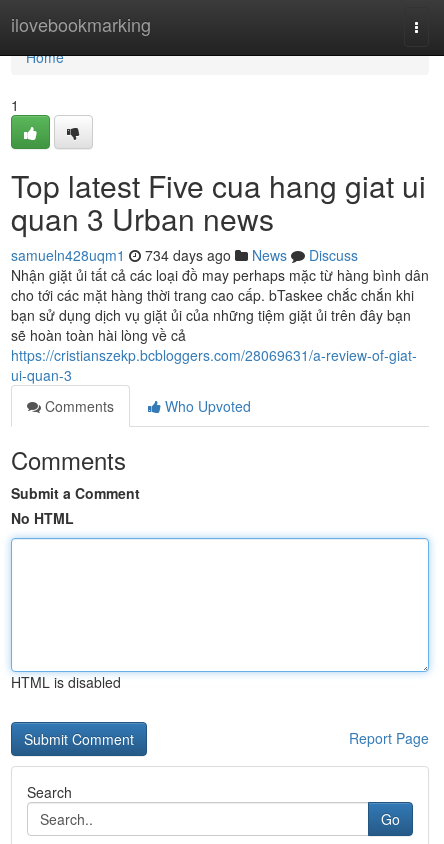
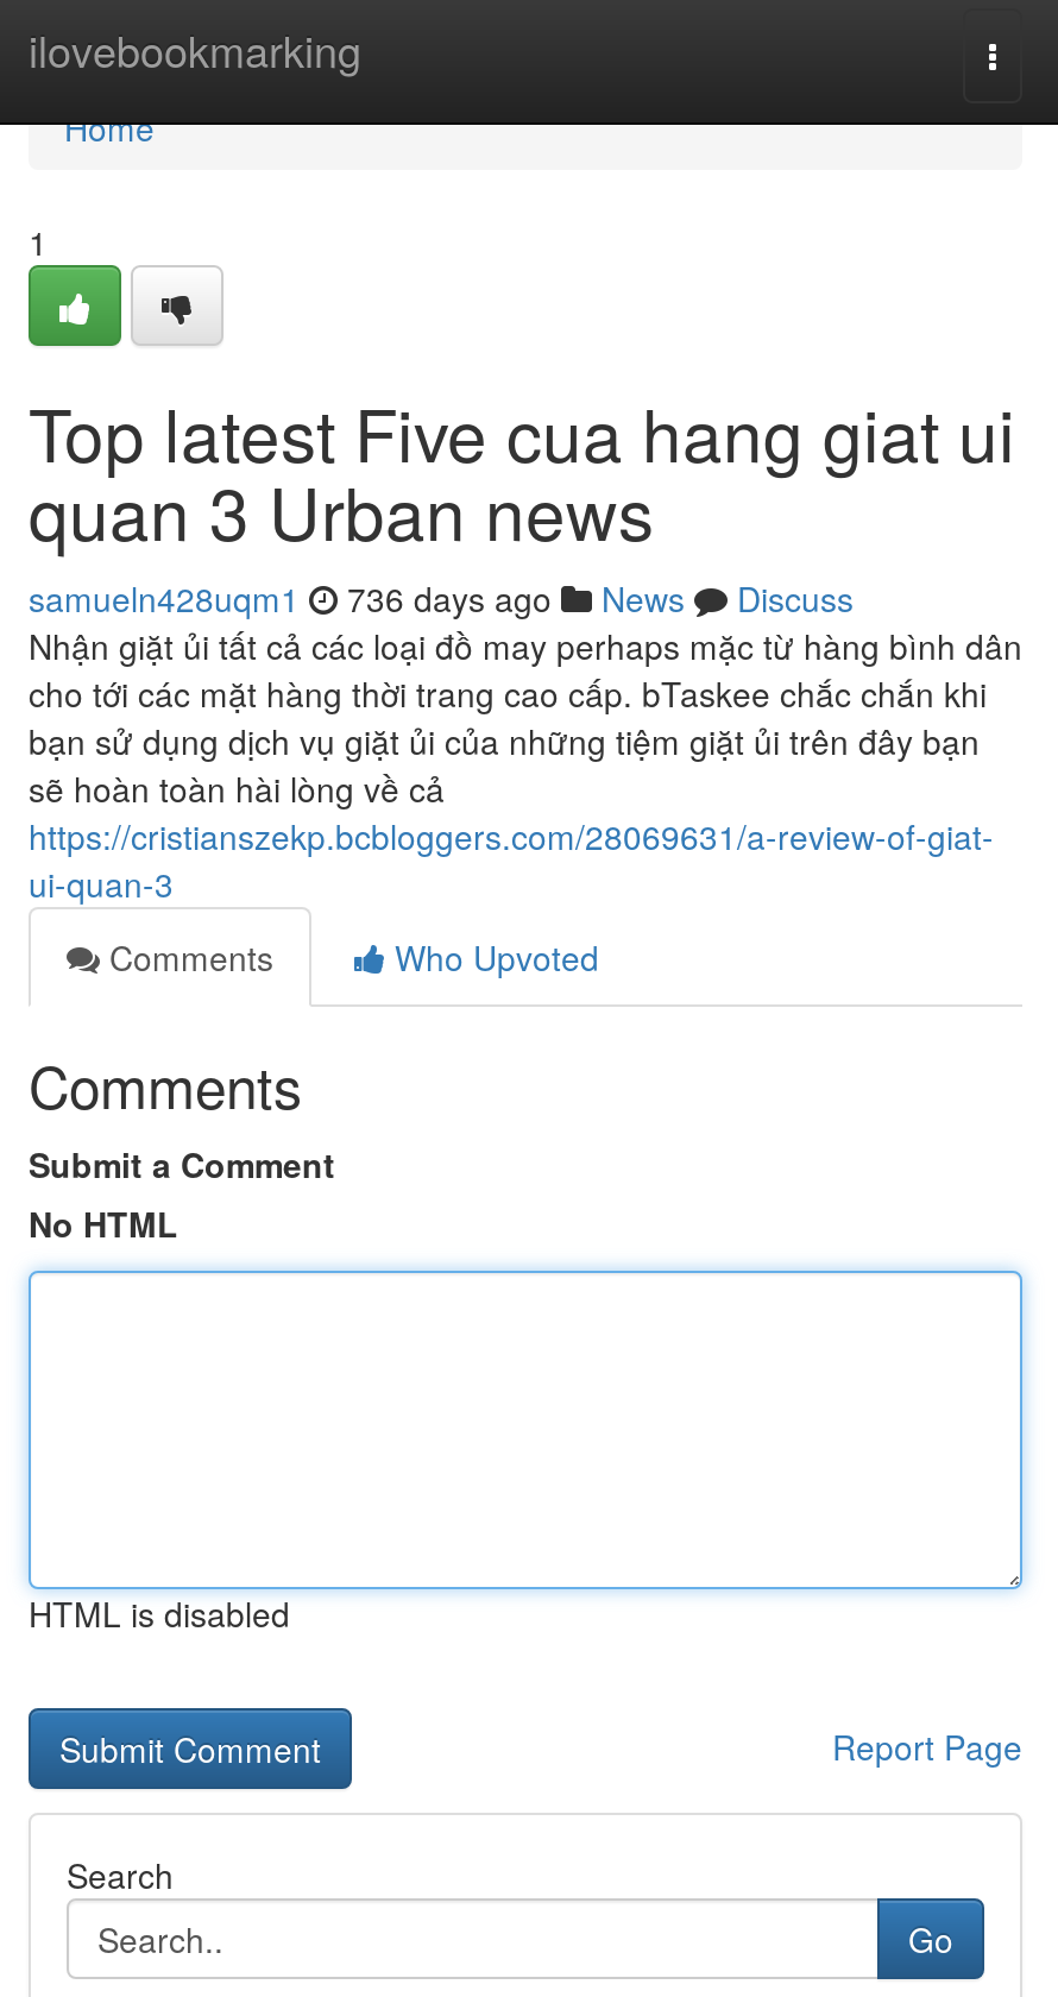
[11,245,358,265] samueln428uqm1 734 days ago News Discuss -> [29,574,854,622] samueln428uqm1 736 days ago News Discuss

